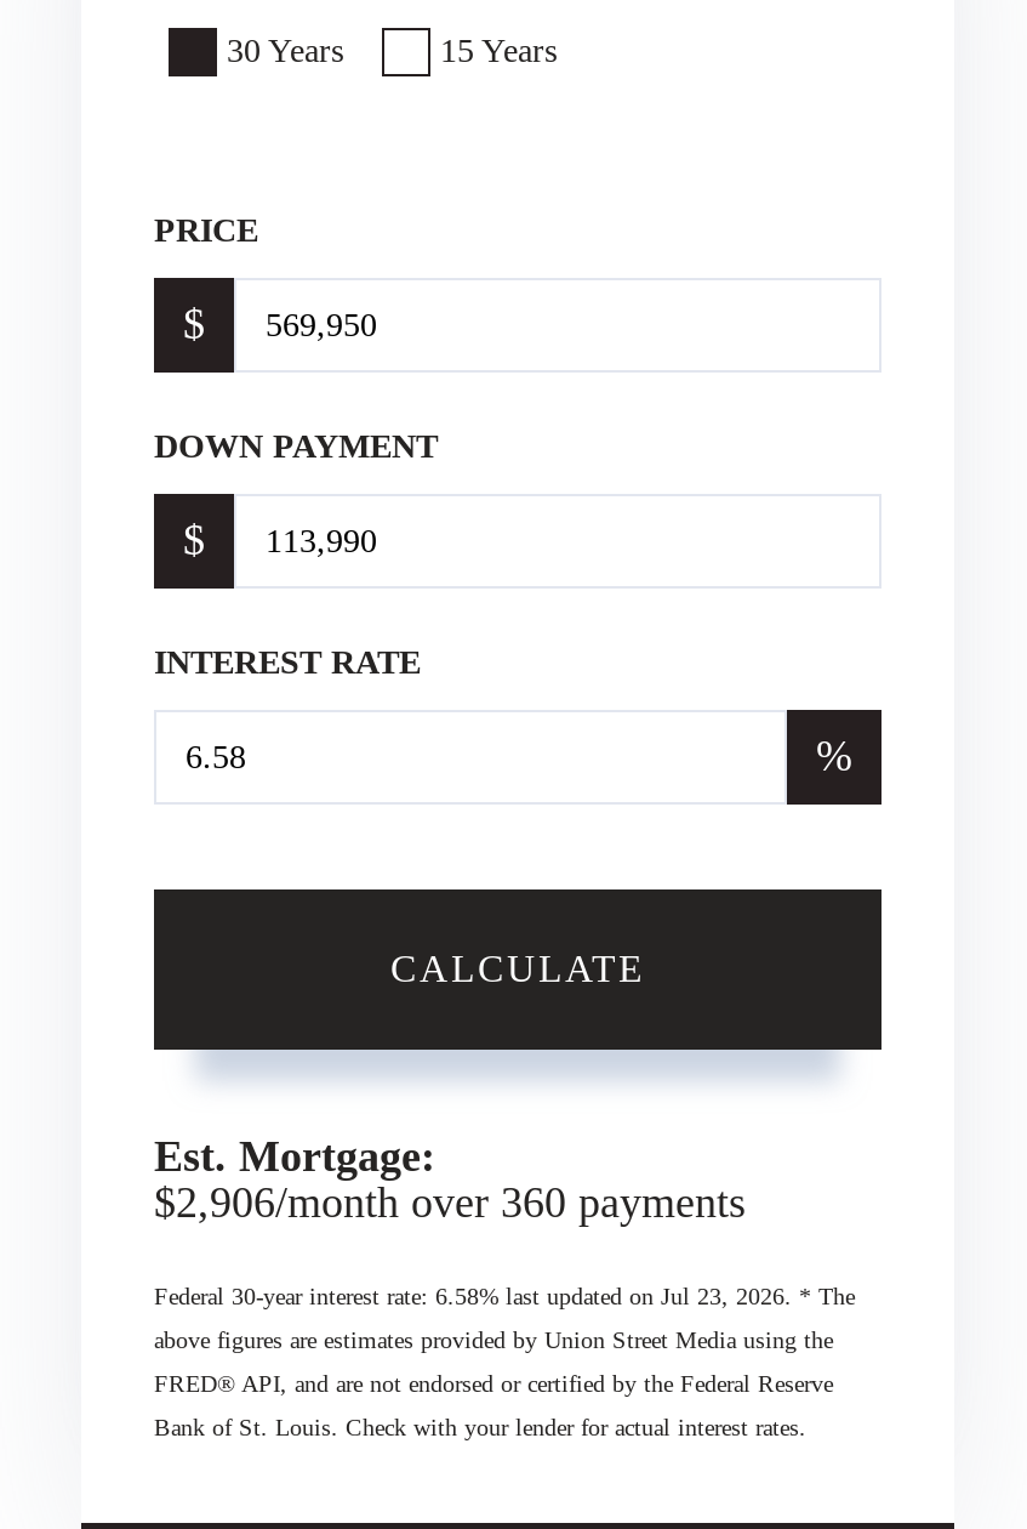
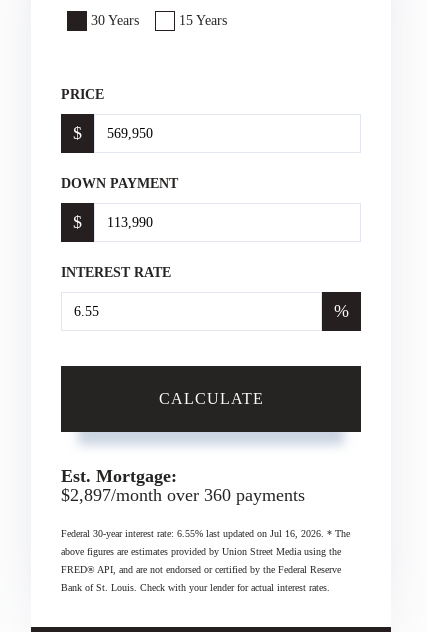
[154,1179,746,1227] $2,906/month over 360 payments -> [61,485,305,505] $2,897/month over 360 payments
[154,1283,855,1310] Federal 30-year interest rate: 6.58% last updated on Jul 23, 2026. * The -> [61,528,350,539] Federal 30-year interest rate: 6.55% last updated on Jul 16, 2026. * The

